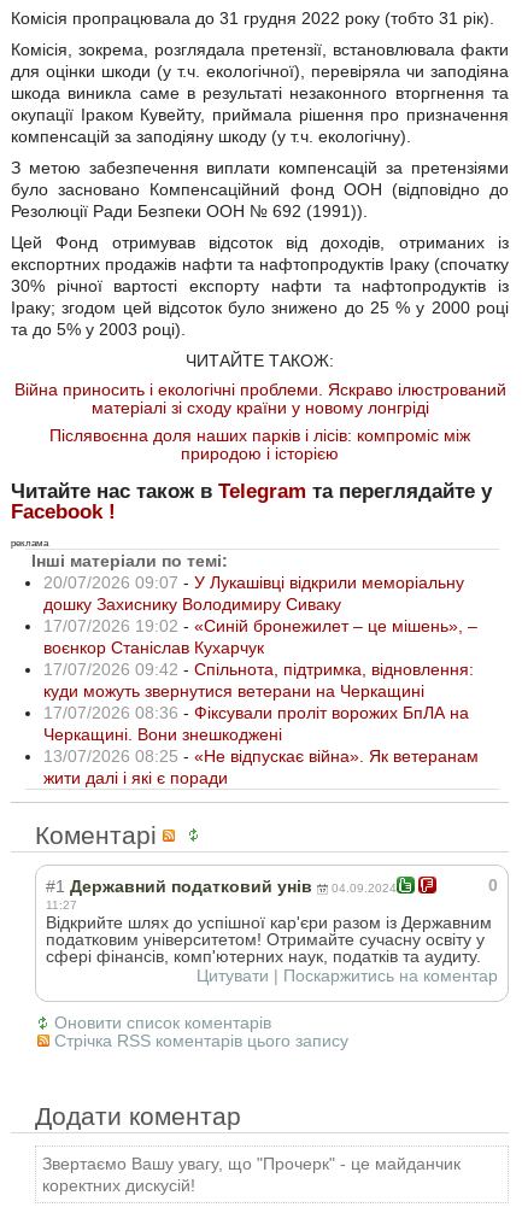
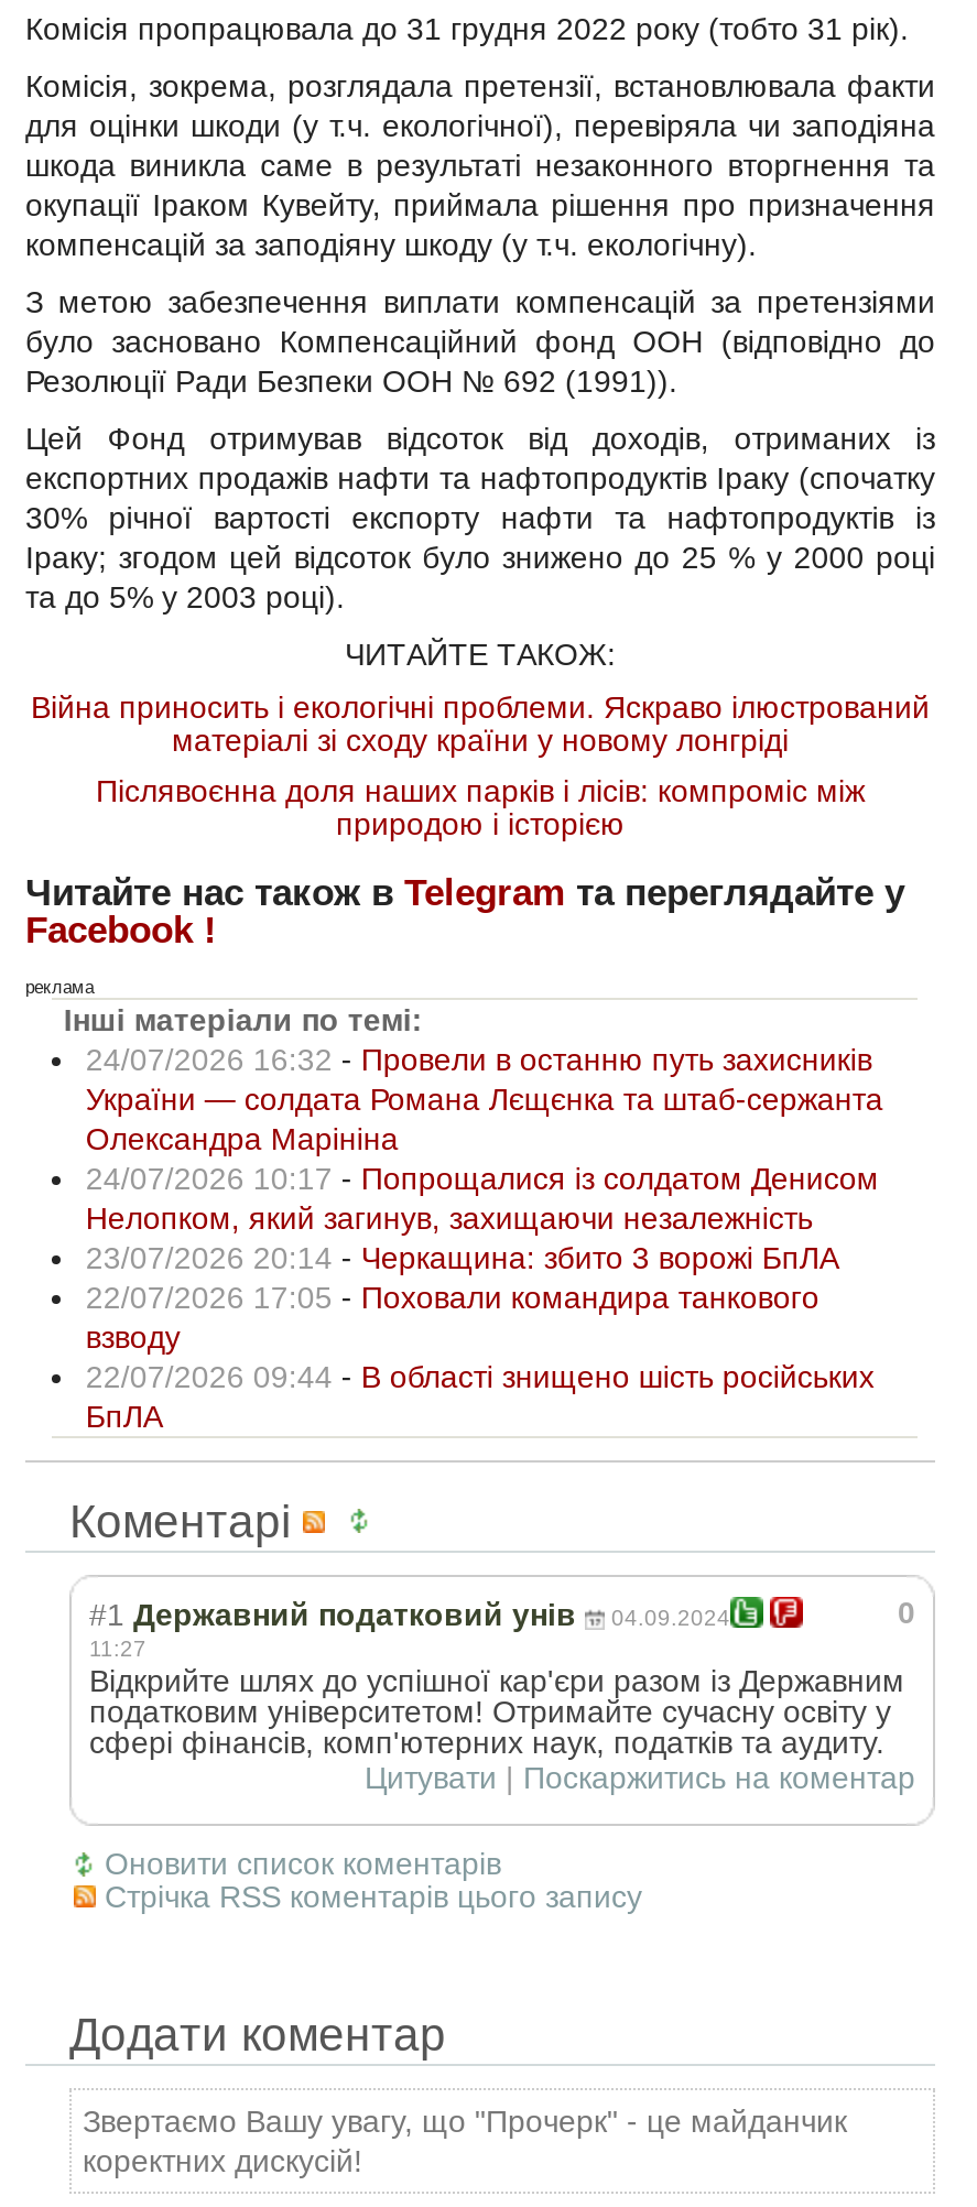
[44,573,479,788] 20/07/2026 09:07 - У Лукашівці відкрили меморіальну | дошку Захиснику Володимиру Сиваку | 17/07/2026 19:02 - «Синій бронежилет – це мішень», – | воєнкор Станіслав Кухарчук | 17/07/2026 09:42 - Спільнота, підтримка, відновлення: | куди можуть звернутися ветерани на Черкащині | 17/07/2026 08:36 - Фіксували проліт ворожих БпЛА на | Черкащині. Вони знешкоджені | 13/07/2026 08:25 - «Не відпускає війна». Як ветеранам | жити далі і які є поради -> [86,1042,883,1434] 24/07/2026 16:32 - Провели в останню путь захисників | України — солдата Романа Лєщєнка та штаб-сержанта | Олександра Марініна | 24/07/2026 10:17 - Попрощалися із солдатом Денисом | Нелопком, який загинув, захищаючи незалежність | 23/07/2026 20:14 - Черкащина: збито 3 ворожі БпЛА | 22/07/2026 17:05 - Поховали командира танкового | взводу | 22/07/2026 09:44 - В області знищено шість російських | БпЛА

